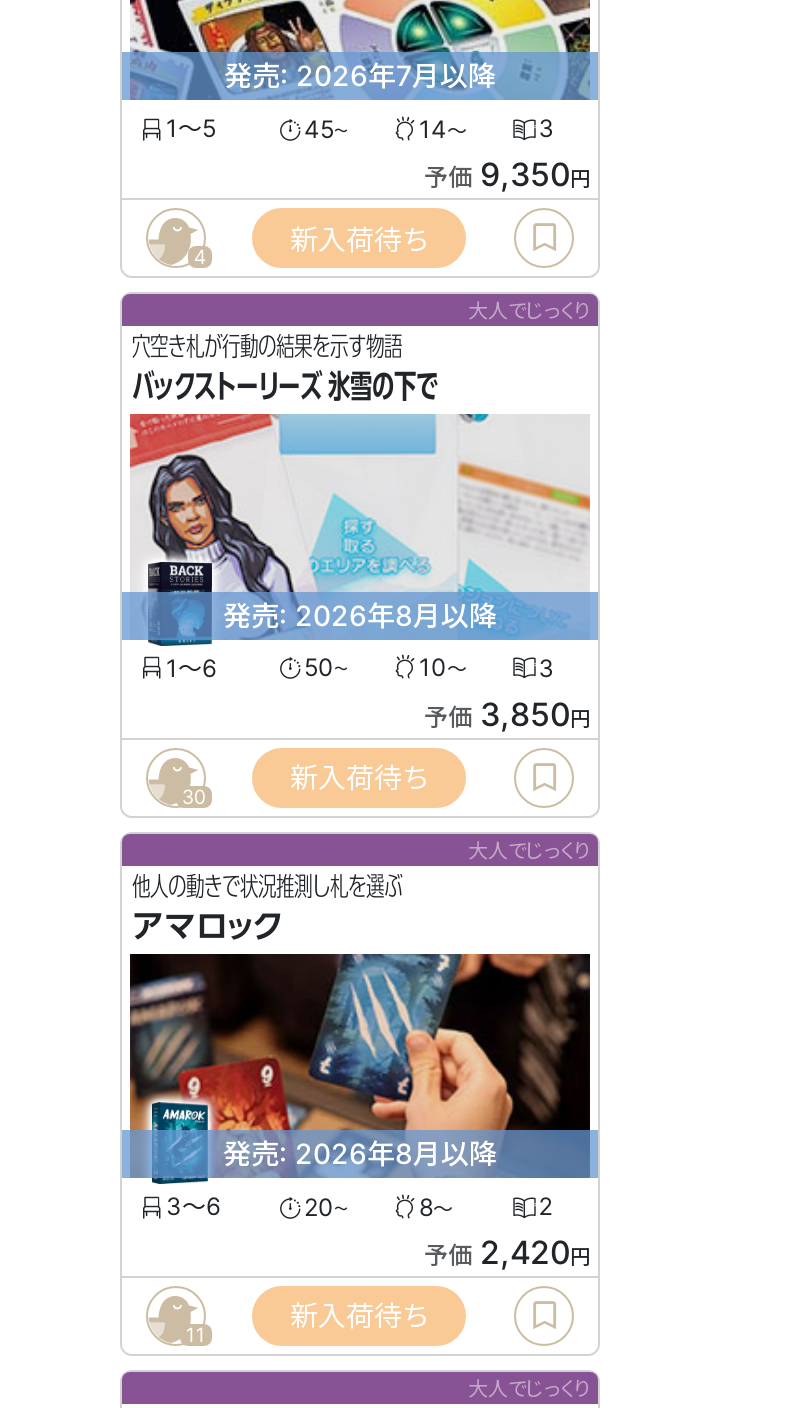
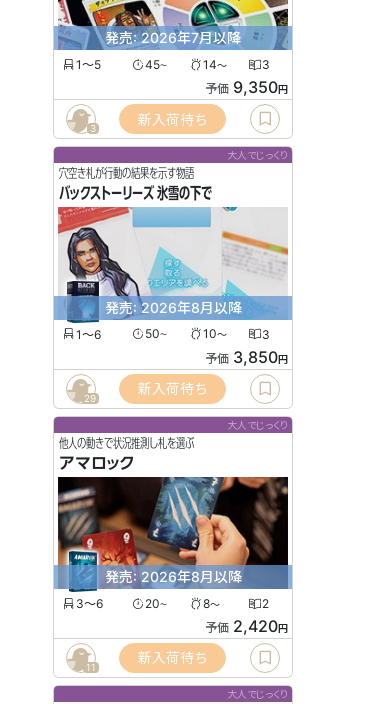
[194,246,206,268] 4 -> [90,123,96,134] 3
[182,785,206,807] 30 -> [84,392,96,403] 29

